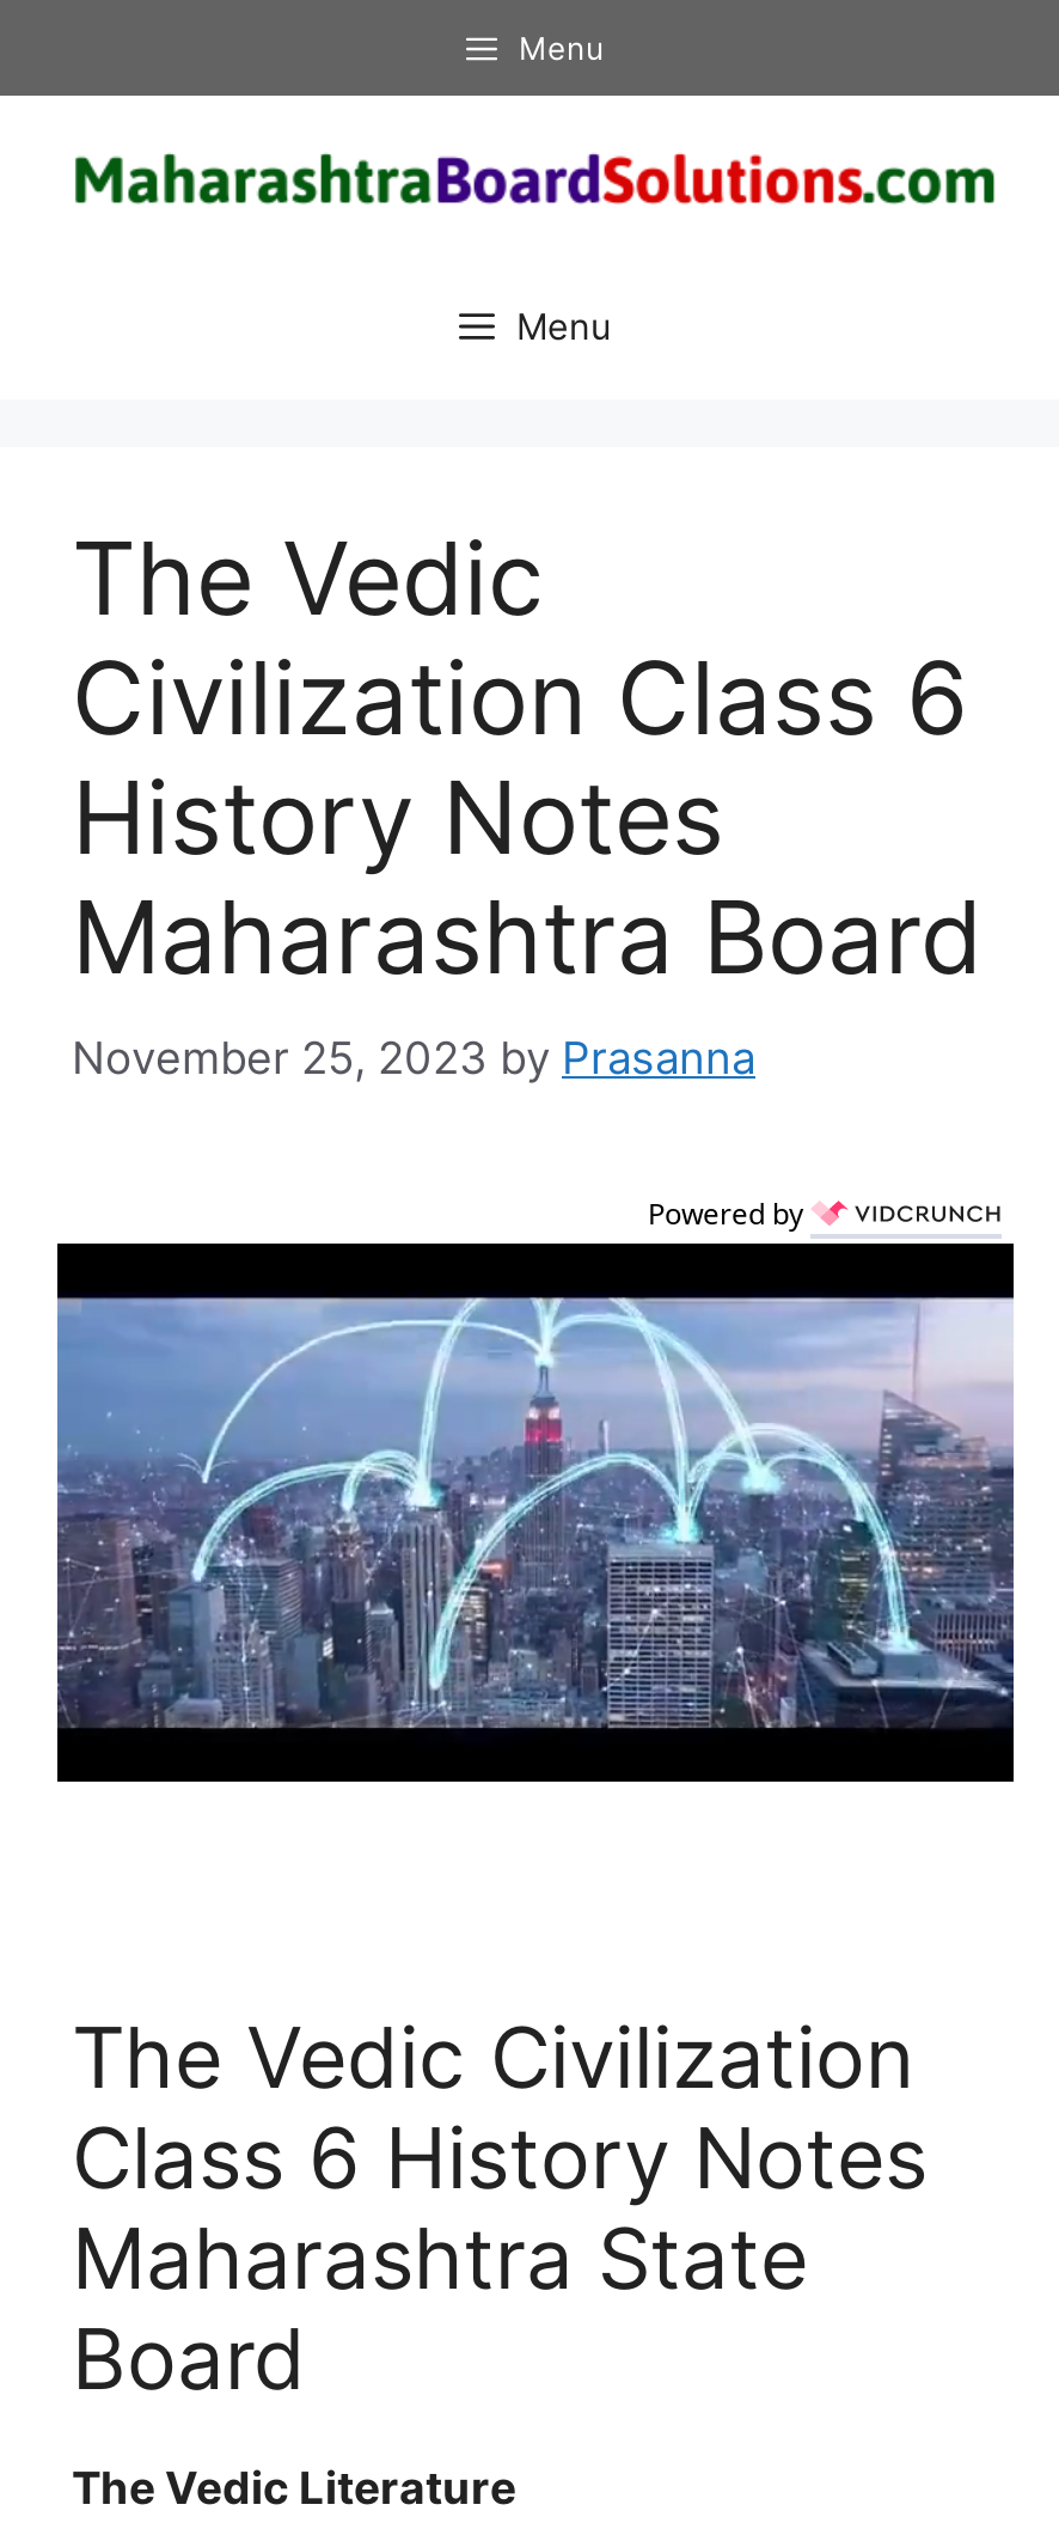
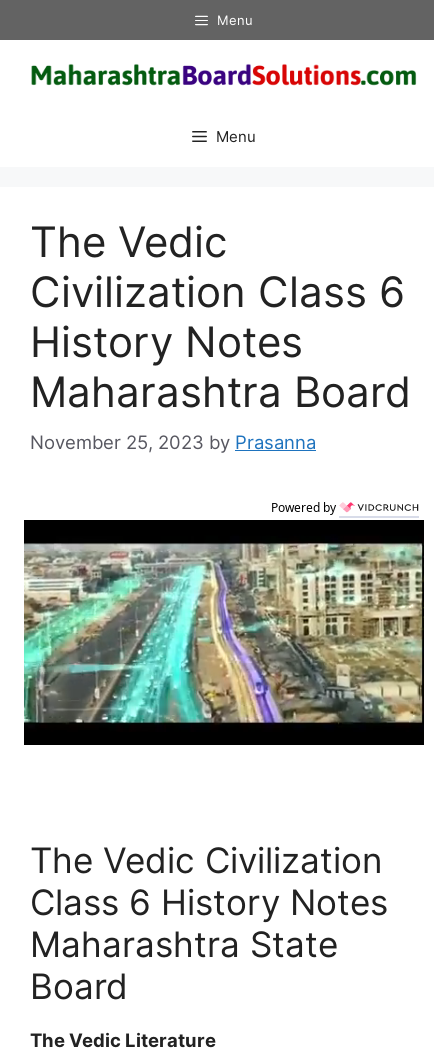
[55,1296,1016,1729] [image] -> [23,543,425,723] [image]

